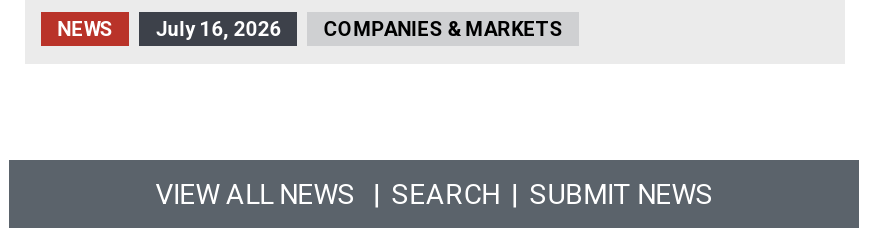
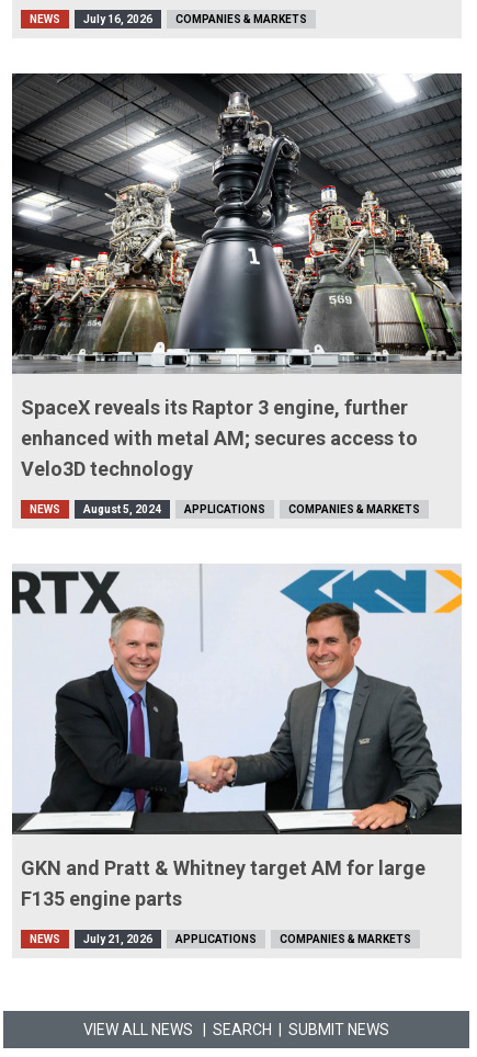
none -> [11,72,463,515] [image] | SpaceX reveals its Raptor 3 engine, further | enhanced with metal AM; secures access to | Velo3D technology | APPLICATIONS | COMPANIES & MARKETS | NEWS | August 5, 2024
none -> [11,565,463,945] [image] | GKN and Pratt & Whitney target AM for large | F135 engine parts | APPLICATIONS | COMPANIES & MARKETS | NEWS | July 21, 2026

